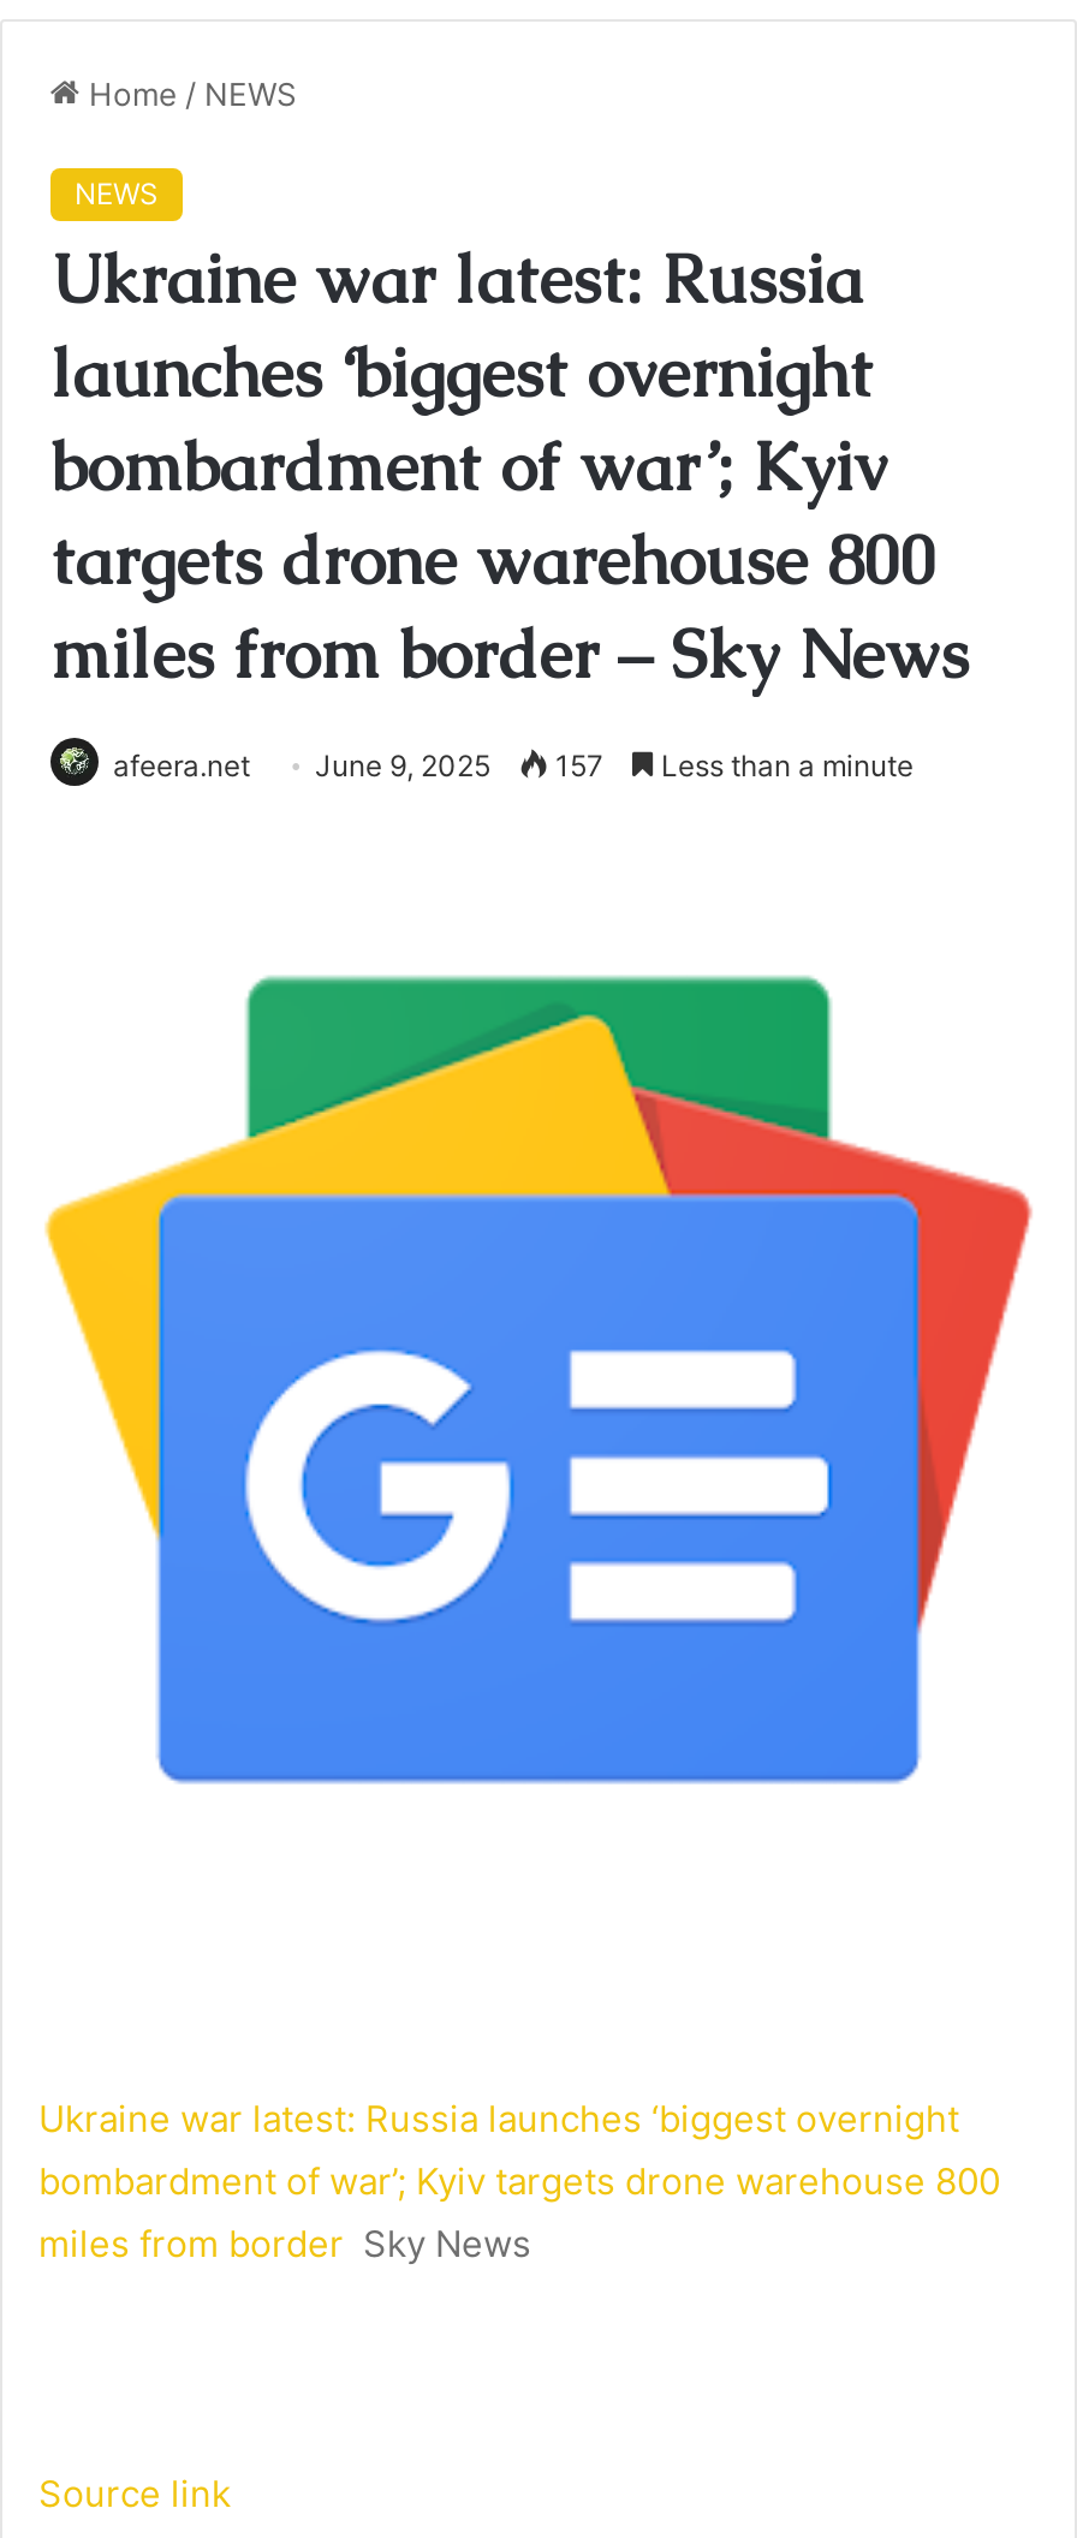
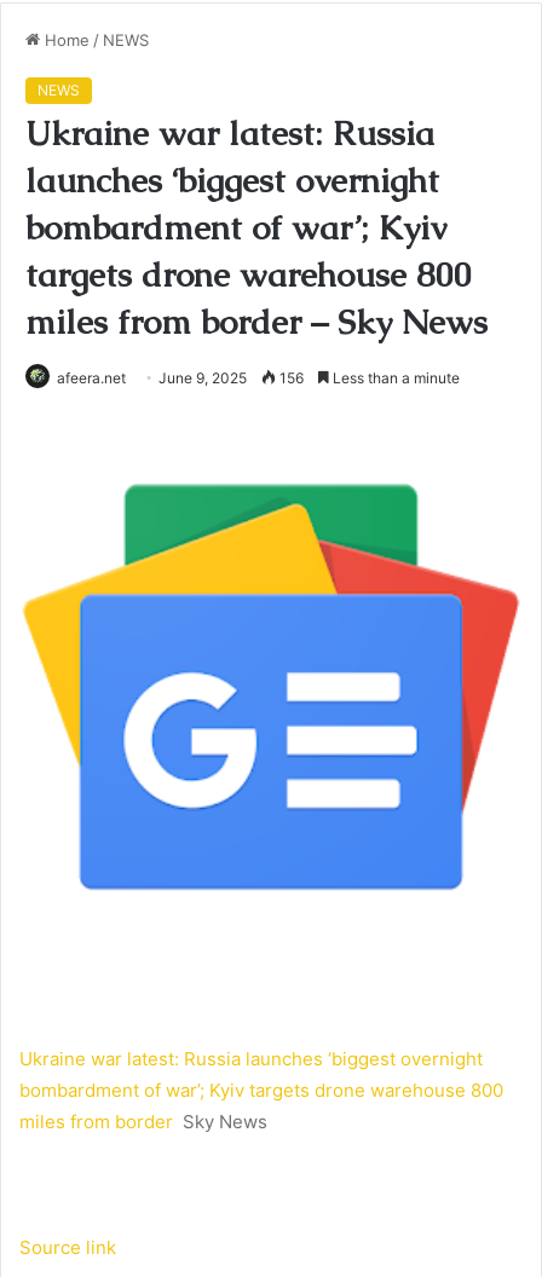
[113,747,914,783] afeera.net June 9, 2025 157 Less than a minute -> [57,369,460,387] afeera.net June 9, 2025 156 Less than a minute

